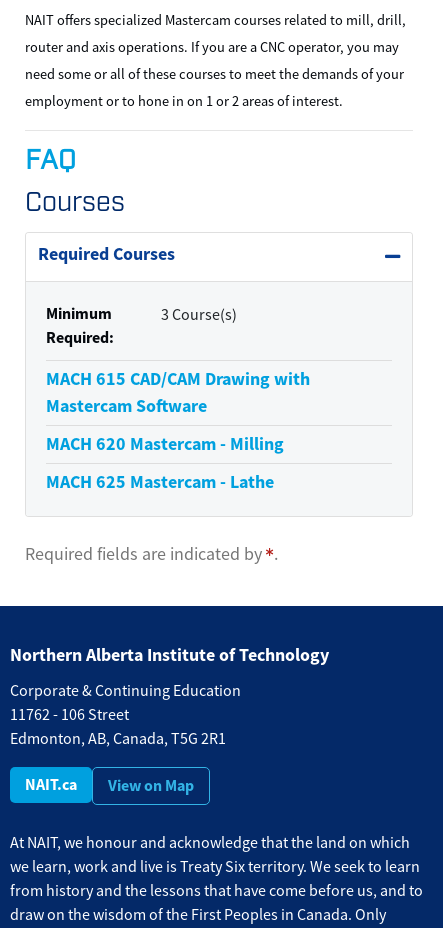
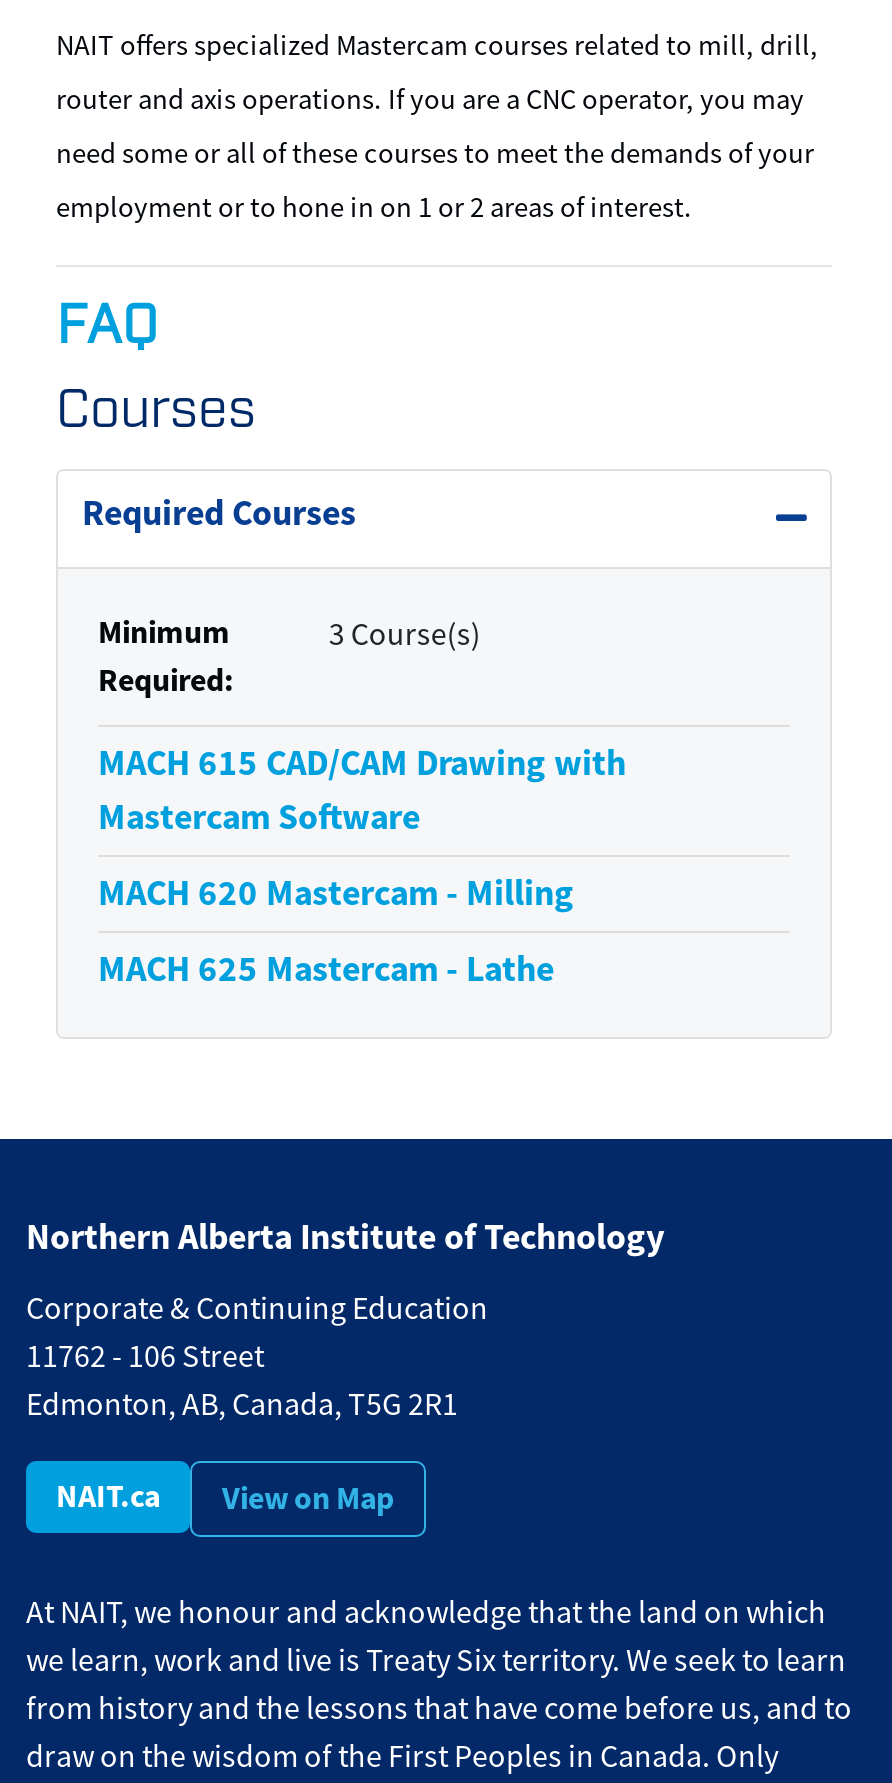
[25,542,278,564] Required fields are indicated by . -> none

